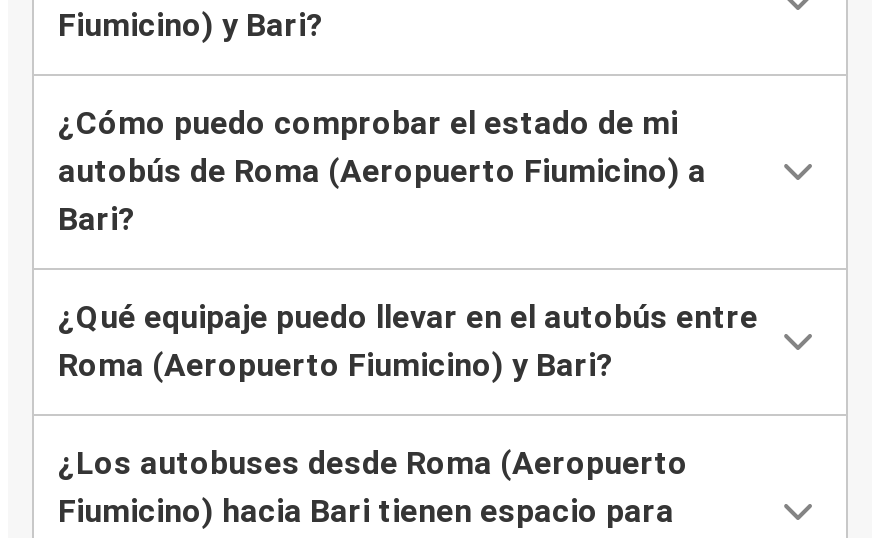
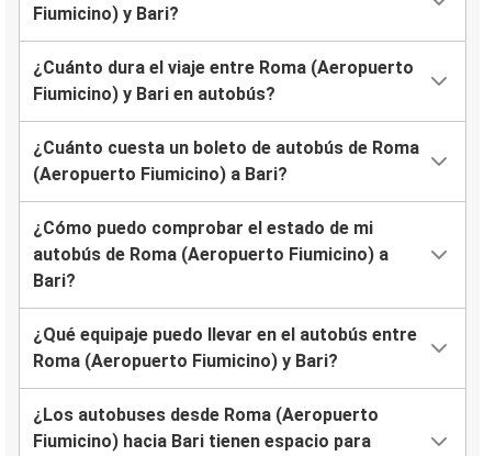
none -> [33,57,419,185] ¿Cuánto dura el viaje entre Roma (Aeropuerto | Fiumicino) y Bari en autobús? | ¿Cuánto cuesta un boleto de autobús de Roma | (Aeropuerto Fiumicino) a Bari?

